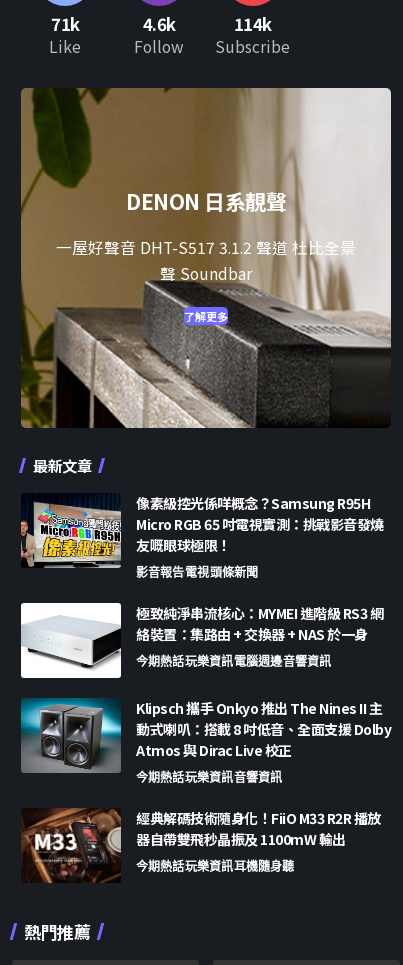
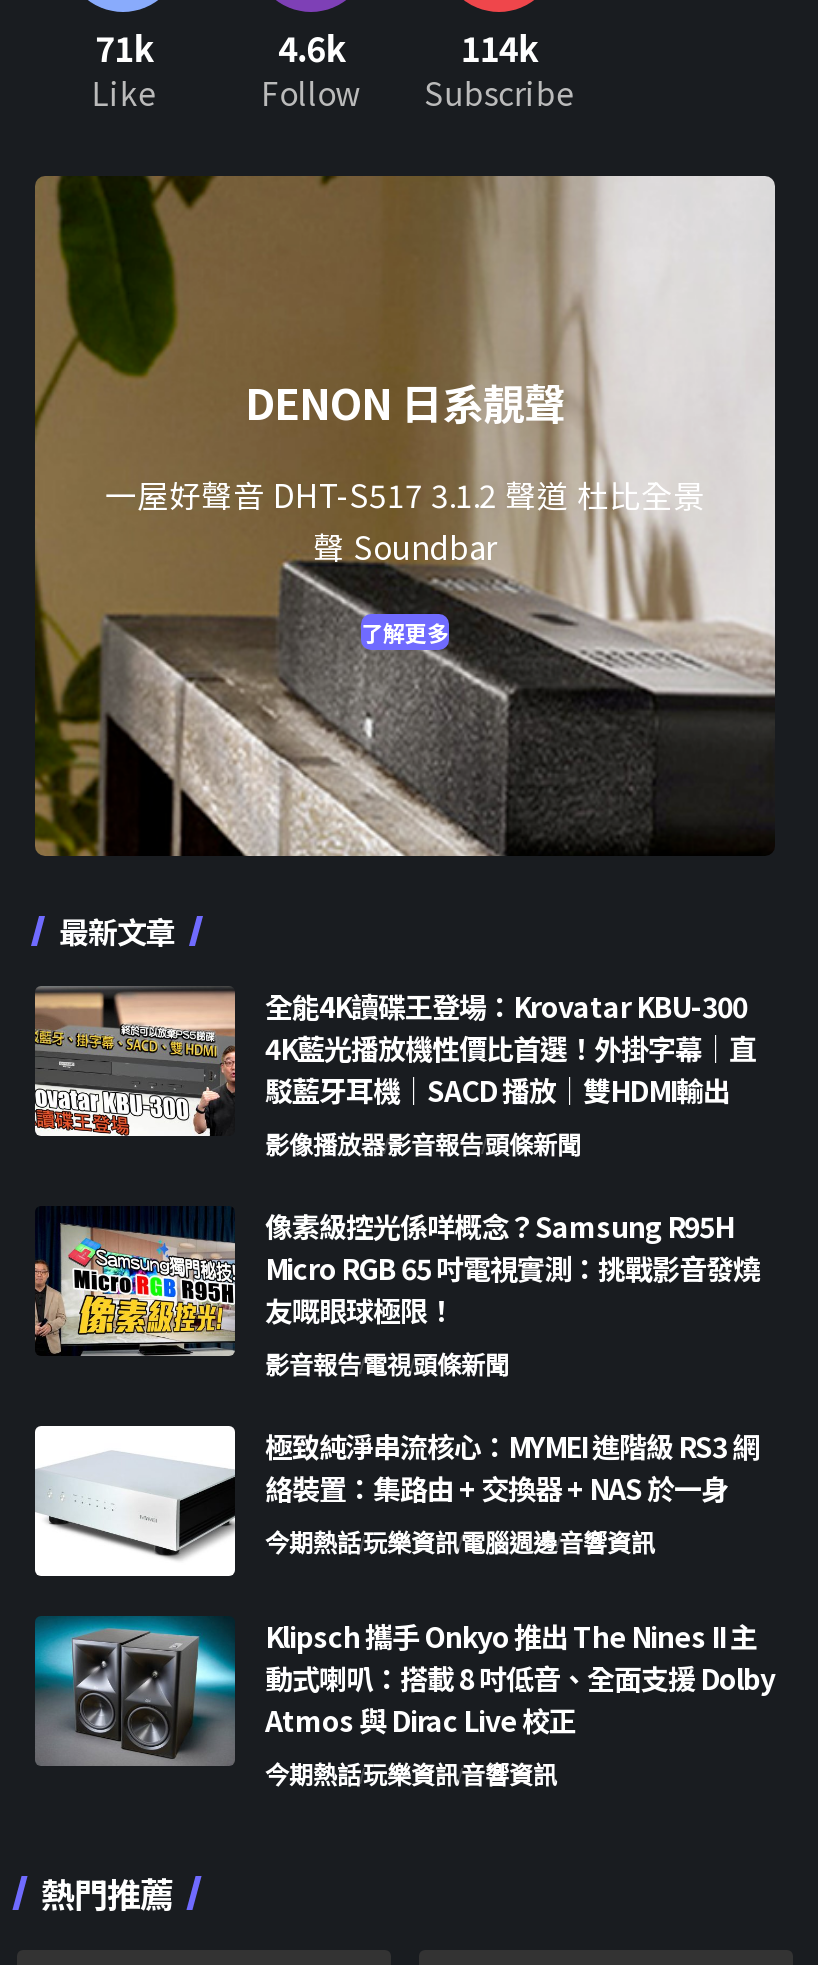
none -> [33,986,756,1163] [image] | 全能4K讀碟王登場：Krovatar KBU-300 | 4K藍光播放機性價比首選！外掛字幕｜直 | 駁藍牙耳機｜SACD 播放｜雙HDMI輸出 | 影像播放器影音報告頭條新聞
moved [19,492,391,786] -> [31,1204,775,1793]: [image] | 像素級控光係咩概念？Samsung R95H | Micro RGB 65 吋電視實測：挑戰影音發燒 | ... | Atmos 與 Dirac Live 校正 | 今期熱話玩樂資訊音響資訊
[22,807,380,883] [image] | 經典解碼技術隨身化！FiiO M33 R2R 播放 | 器自帶雙飛秒晶振及 1100mW 輸出 | 今期熱話玩樂資訊耳機隨身聽 -> none

